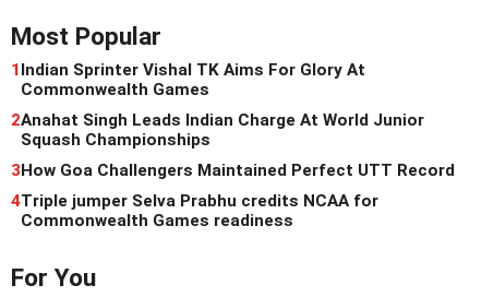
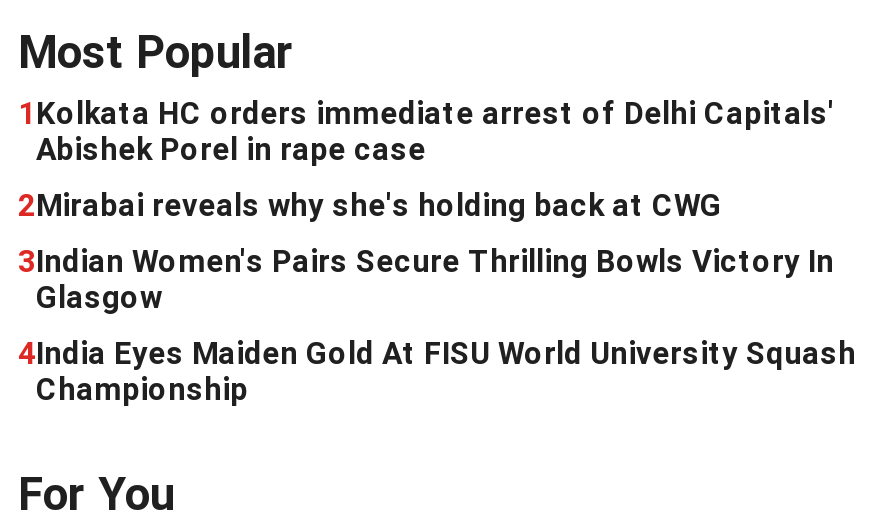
[11,60,365,99] 1 Indian Sprinter Vishal TK Aims For Glory At | Commonwealth Games -> [18,96,836,168] 1 Kolkata HC orders immediate arrest of Delhi Capitals' | Abishek Porel in rape case
[11,110,424,150] 2Anahat Singh Leads Indian Charge At World Junior | Squash Championships -> [18,188,722,224] 2Mirabai reveals why she's holding back at CWG
[11,161,455,180] 3How Goa Challengers Maintained Perfect UTT Record -> [18,244,834,316] 3Indian Women's Pairs Secure Thrilling Bowls Victory In | Glasgow
[11,191,378,230] 4Triple jumper Selva Prabhu credits NCAA for | Commonwealth Games readiness -> [18,336,856,408] 4India Eyes Maiden Gold At FISU World University Squash | Championship

